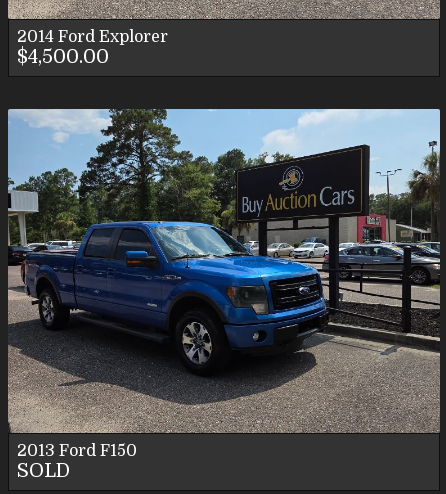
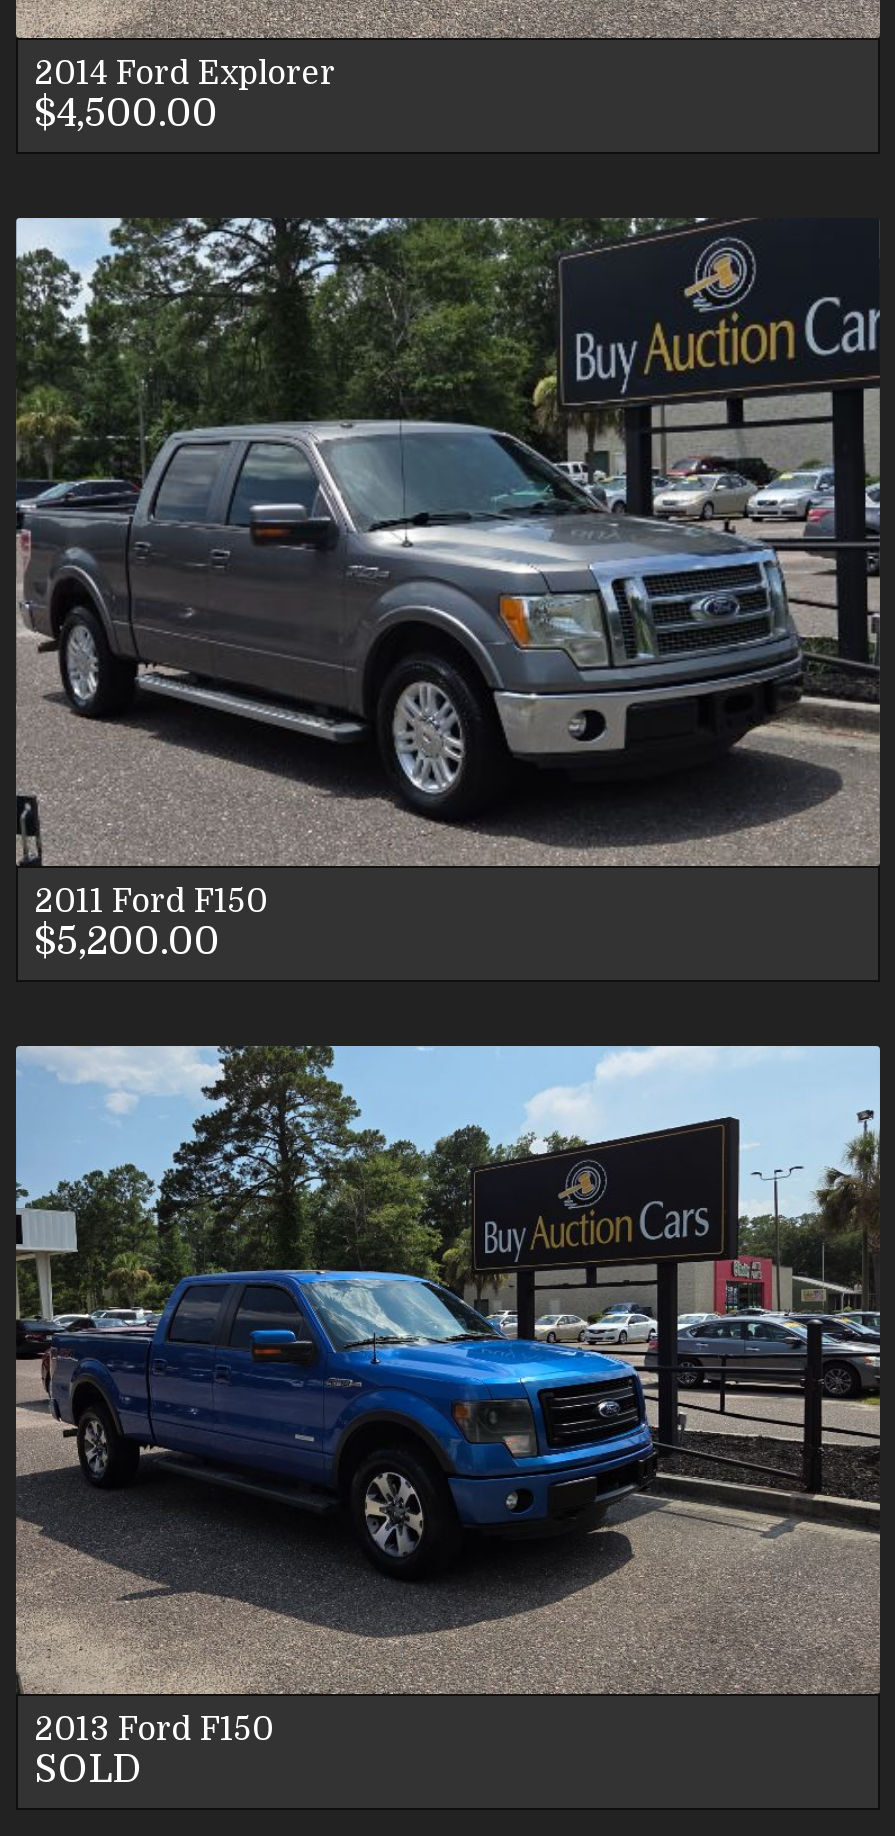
none -> [16,216,880,964] [image] | 2011 Ford F150 | $5,200.00

